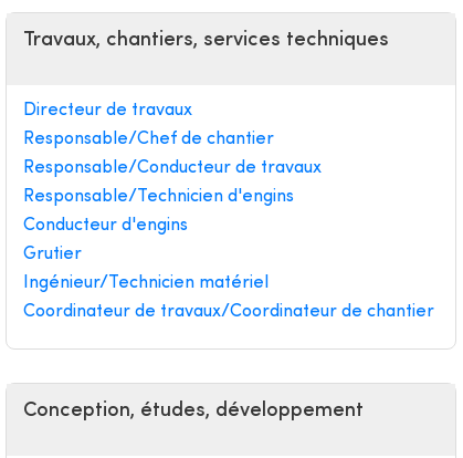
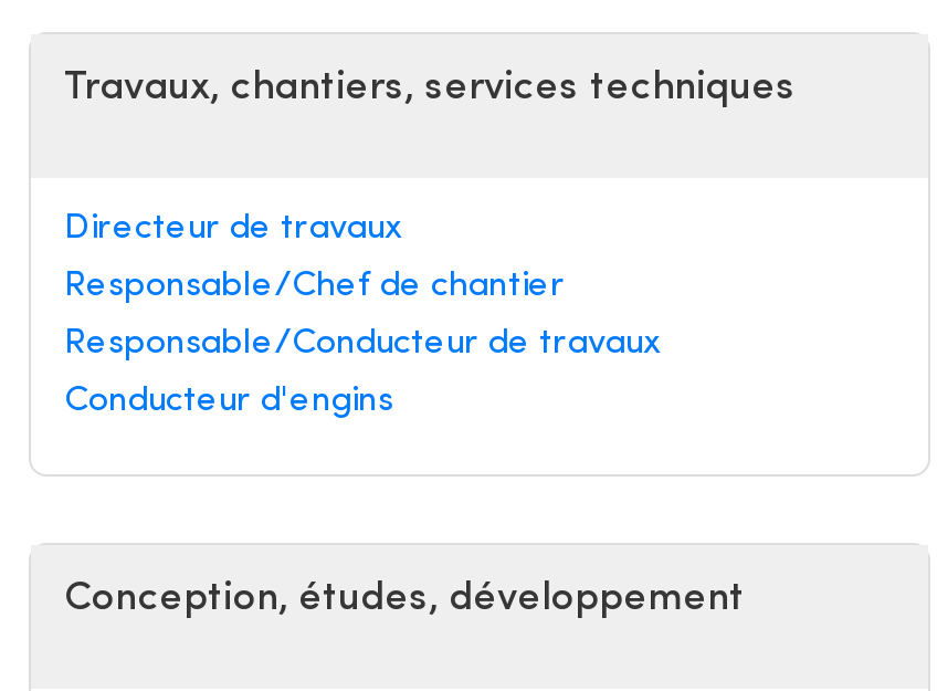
[23,188,294,206] Responsable/Technicien d'engins -> none
[23,246,434,321] Grutier | Ingénieur/Technicien matériel | Coordinateur de travaux/Coordinateur de chantier -> none

